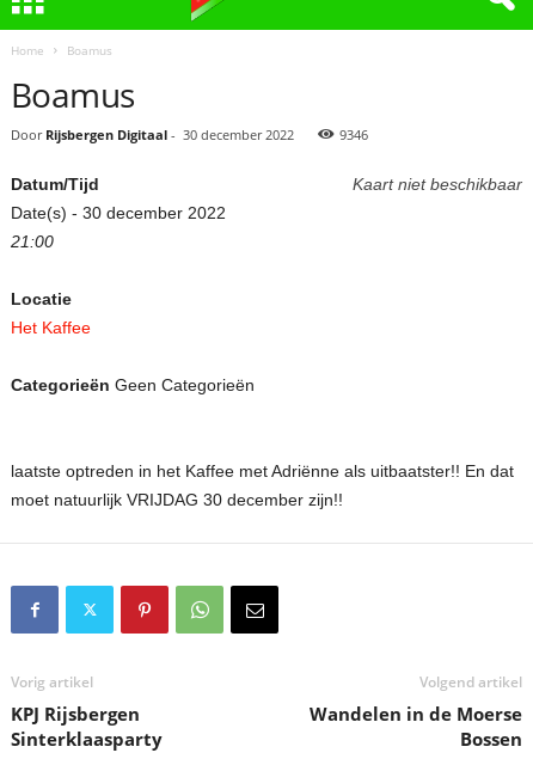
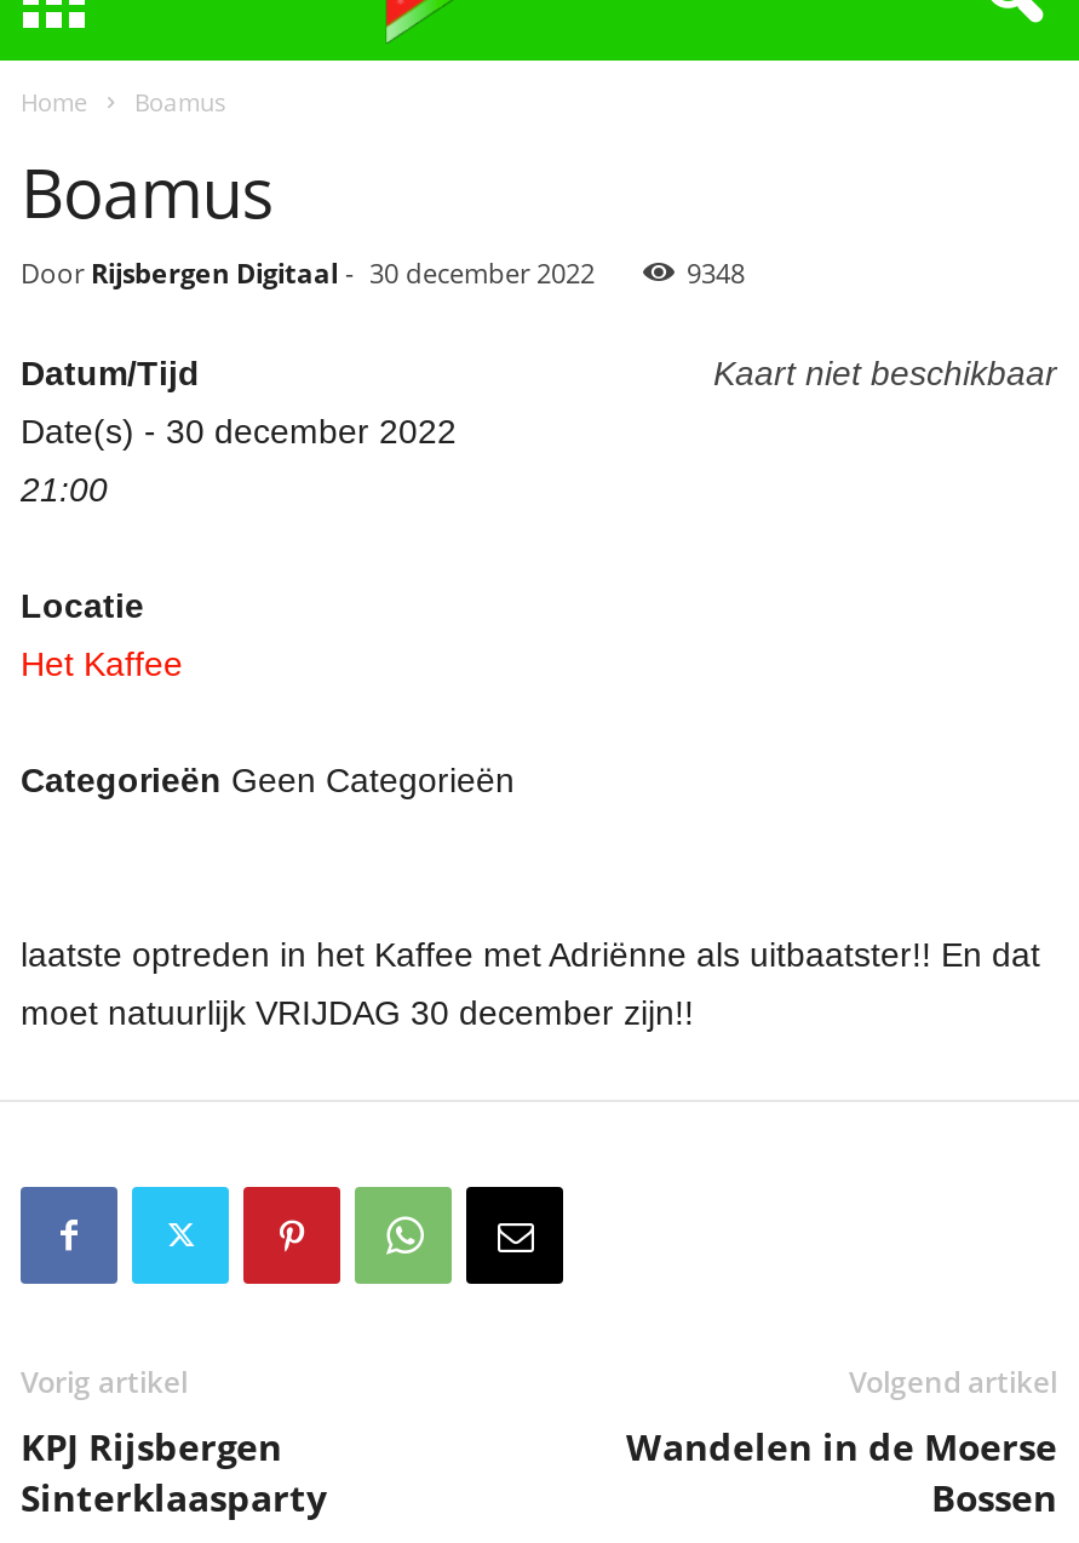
[339,126,368,143] 9346 -> [687,254,745,291] 9348

